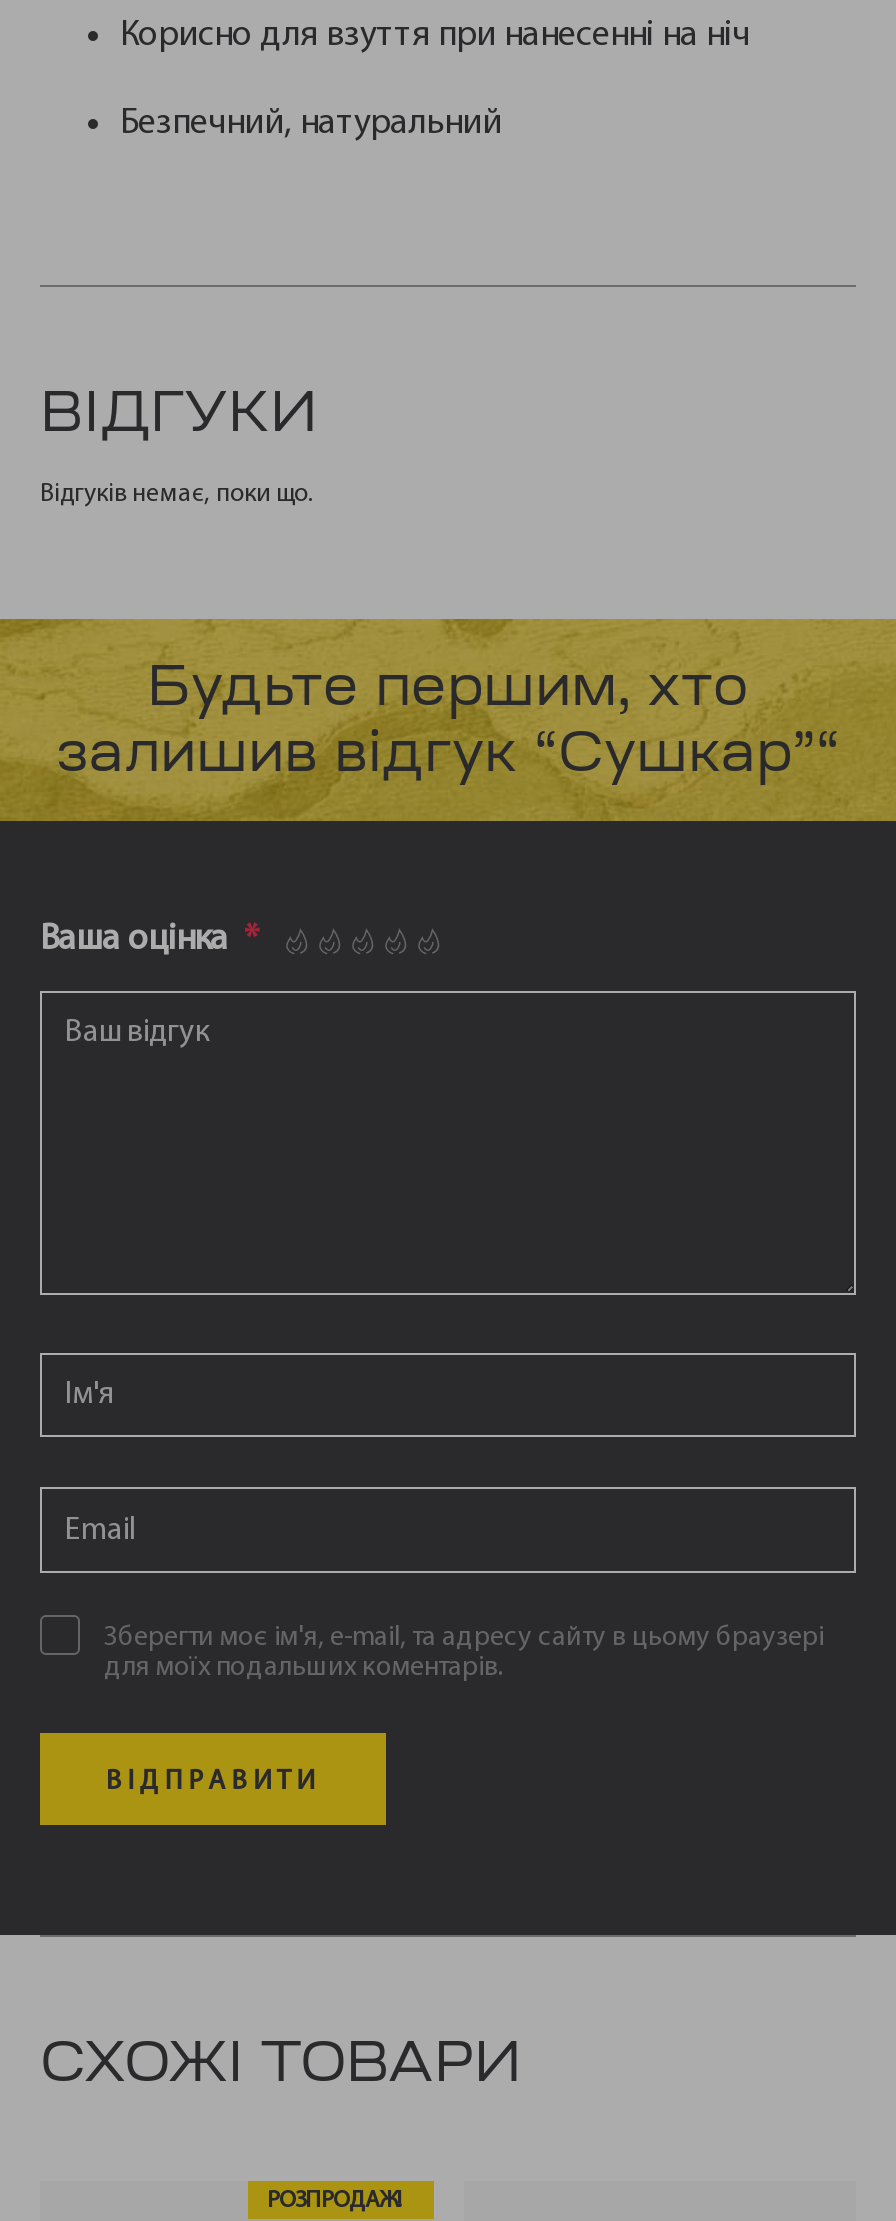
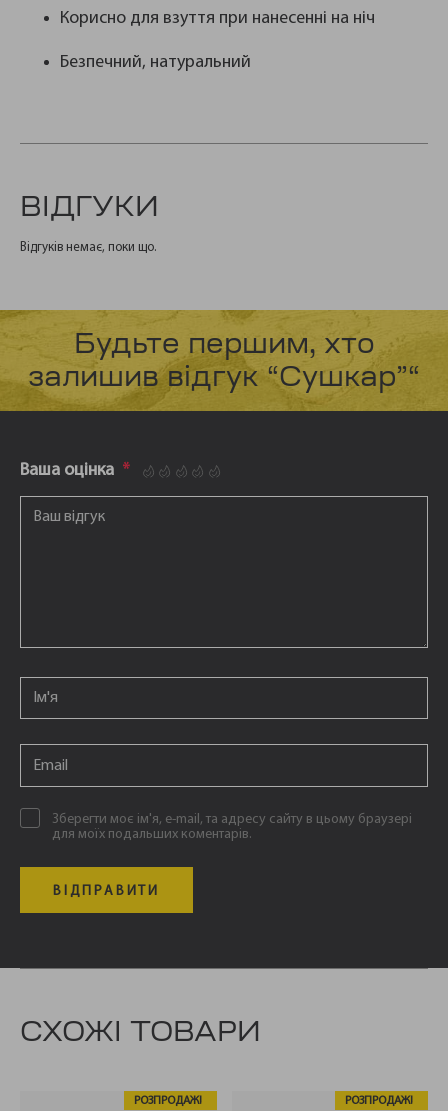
none -> [345,1094,413,1106] РОЗПРОДАЖ!

